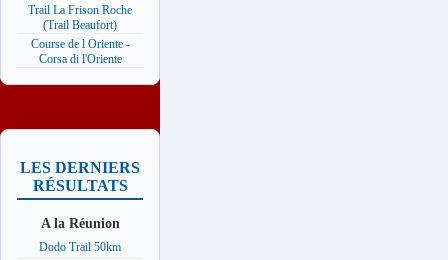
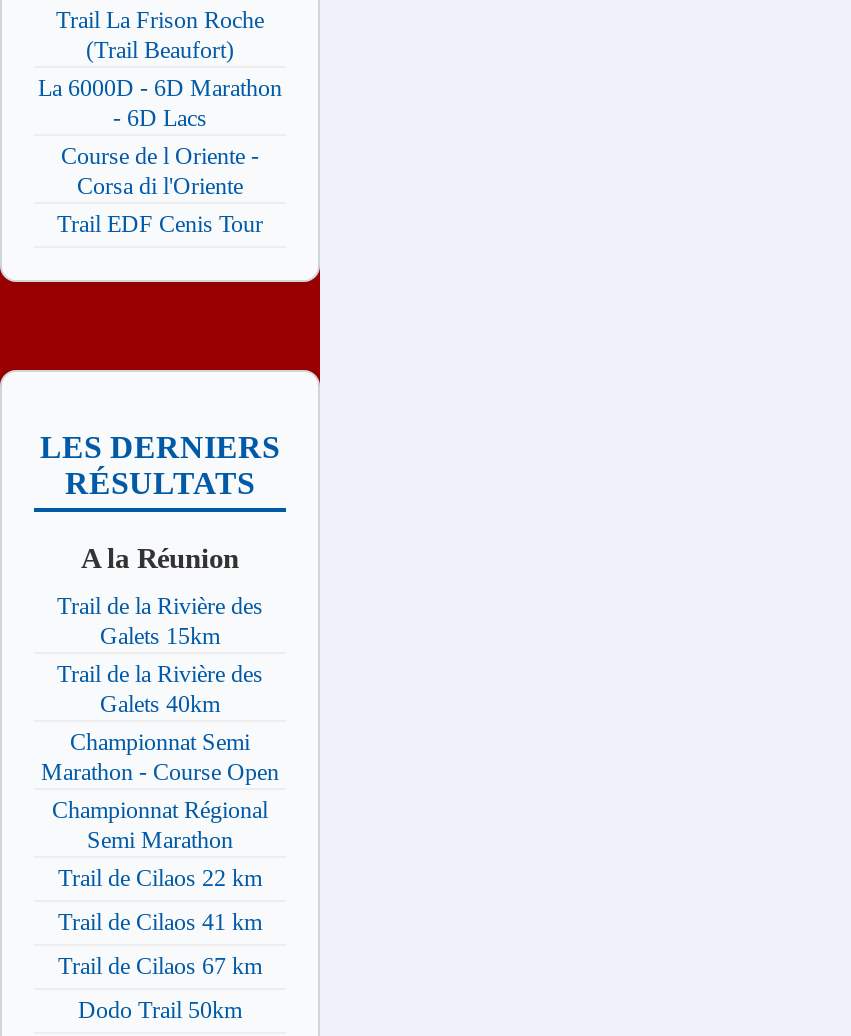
none -> [38,75,282,129] La 6000D - 6D Marathon | - 6D Lacs
none -> [57,211,263,239] Trail EDF Cenis Tour
none -> [41,593,279,981] Trail de la Rivière des | Galets 15km | Trail de la Rivière des | Galets 40km | Championnat Semi | Marathon - Course Open | Championnat Régional | Semi Marathon | Trail de Cilaos 22 km | Trail de Cilaos 41 km | Trail de Cilaos 67 km

